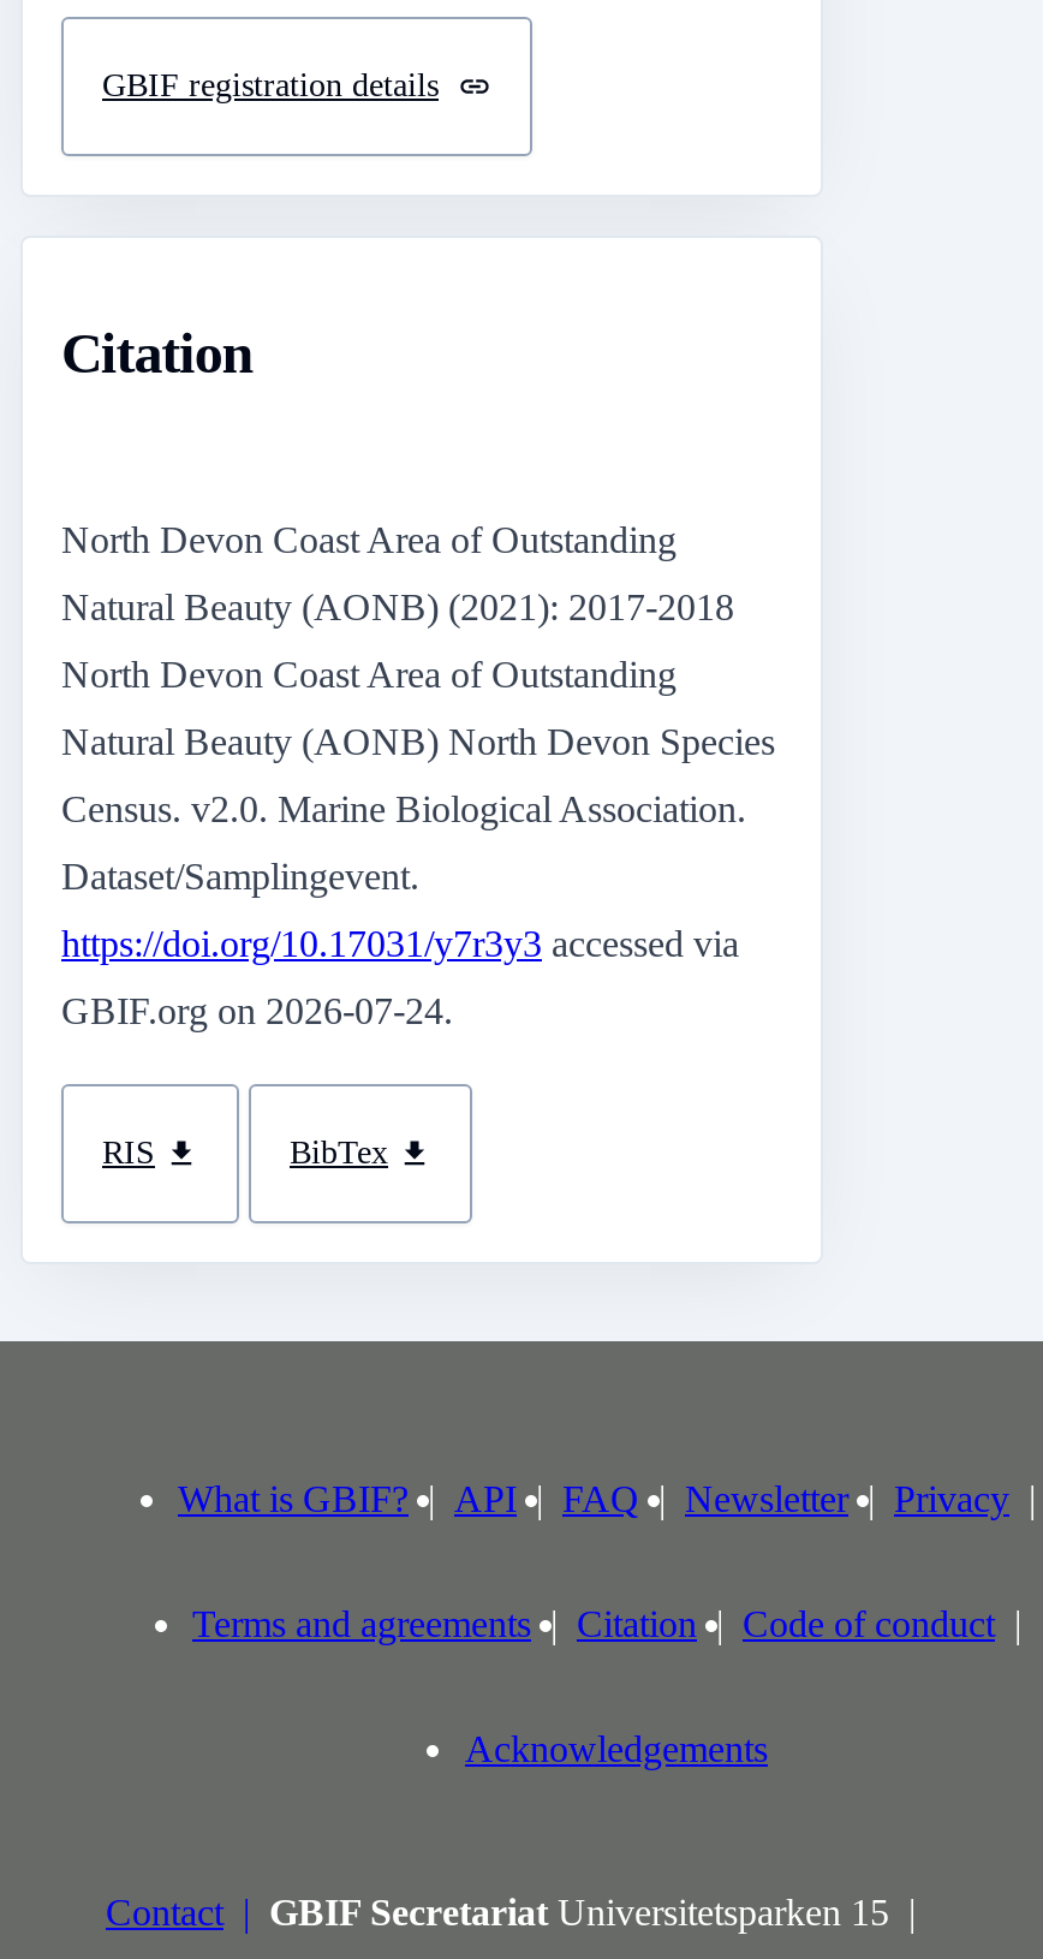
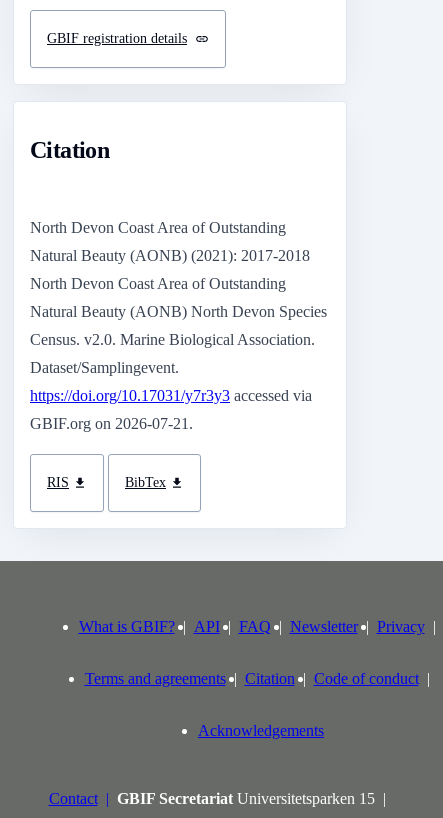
[61,991,453,1031] GBIF.org on 2026-07-24. -> [30,415,193,432] GBIF.org on 2026-07-21.

